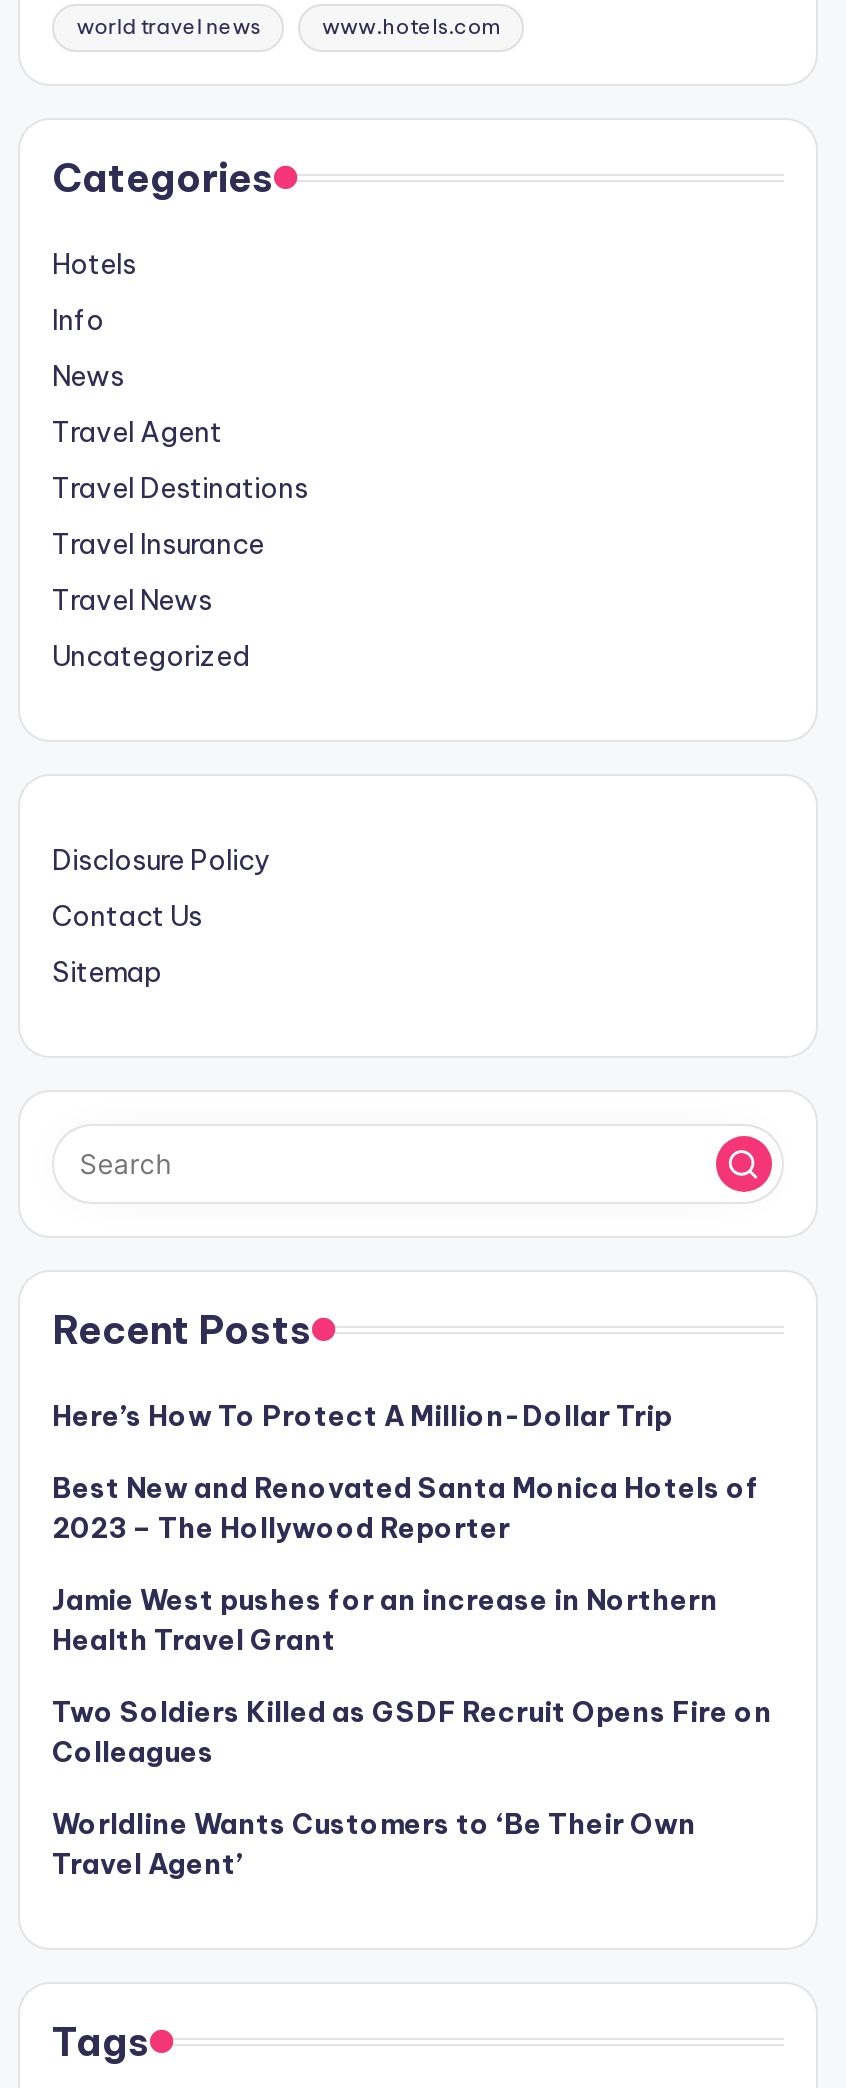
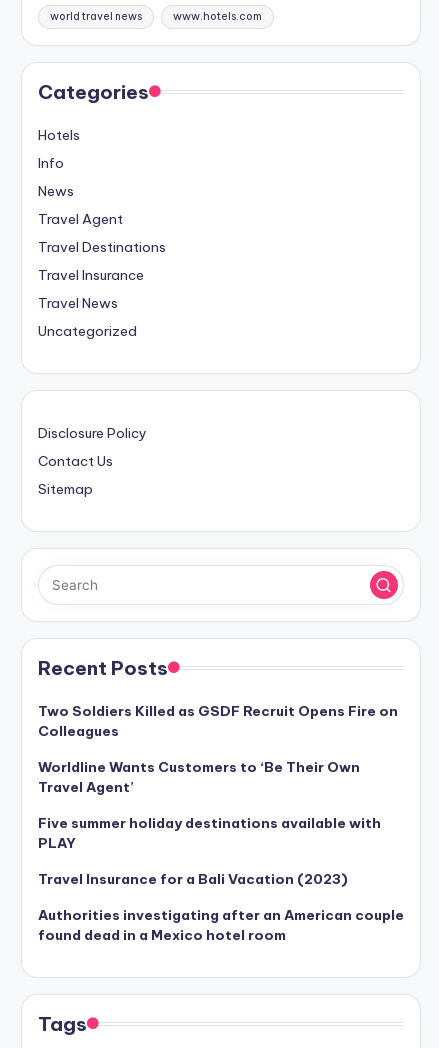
[52,1399,760,1659] Here’s How To Protect A Million-Dollar Trip | Best New and Renovated Santa Monica Hotels of | 2023 – The Hollywood Reporter | Jamie West pushes for an increase in Northern | Health Travel Grant -> none
moved [52,1695,772,1883] -> [38,702,398,796]: Two Soldiers Killed as GSDF Recruit Opens Fire on | Colleagues | Worldline Wants Customers to ‘Be Their Own | Travel Agent’
none -> [38,814,404,944] Five summer holiday destinations available with | PLAY | Travel Insurance for a Bali Vacation (2023) | Authorities investigating after an American couple | found dead in a Mexico hotel room

